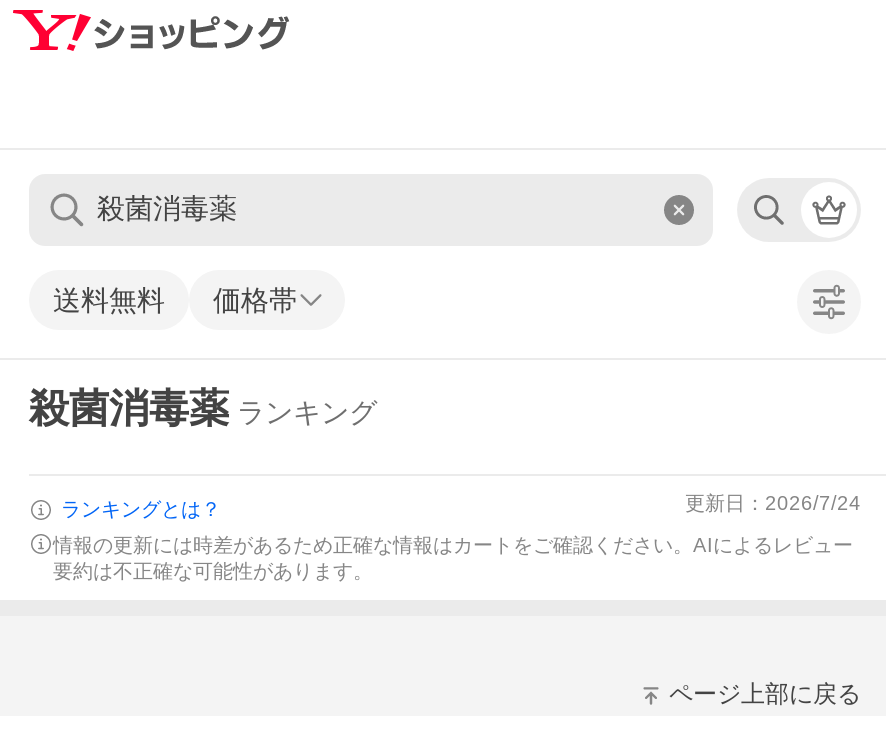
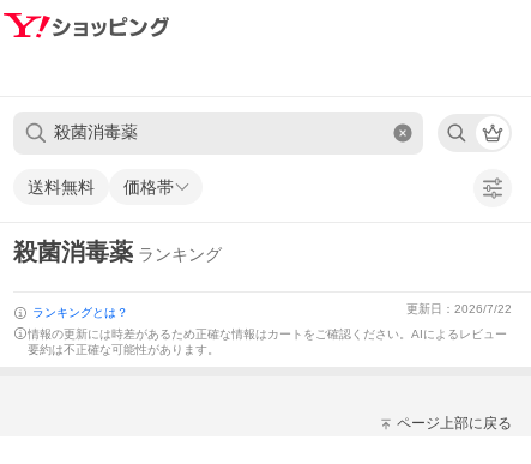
[685,492,861,514] 更新日：2026/7/24 -> [406,302,512,315] 更新日：2026/7/22

